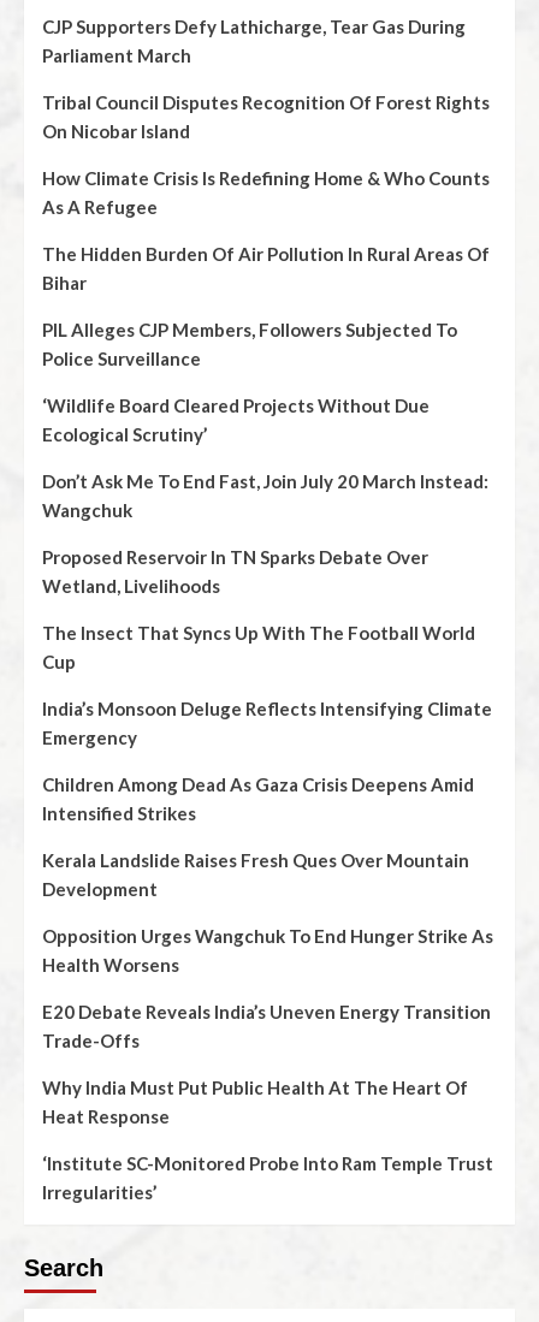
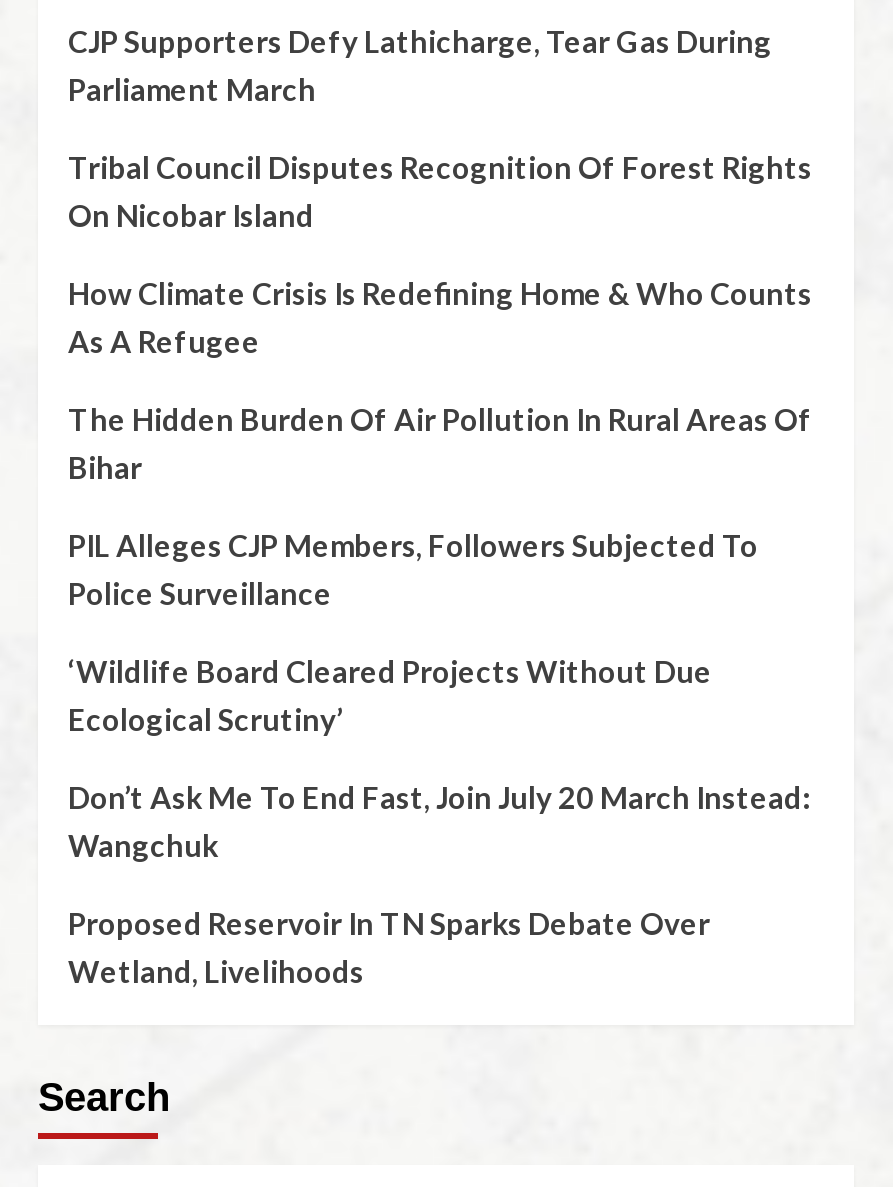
[42,622,493,1203] The Insect That Syncs Up With The Football World | Cup | India’s Monsoon Deluge Reflects Intensifying Climate | Emergency | Children Among Dead As Gaza Crisis Deepens Amid | Intensified Strikes | Kerala Landslide Raises Fresh Ques Over Mountain | Development | Opposition Urges Wangchuk To End Hunger Strike As | Health Worsens | E20 Debate Reveals India’s Uneven Energy Transition | Trade-Offs | Why India Must Put Public Health At The Heart Of | Heat Response | ‘Institute SC-Monitored Probe Into Ram Temple Trust | Irregularities’ -> none

